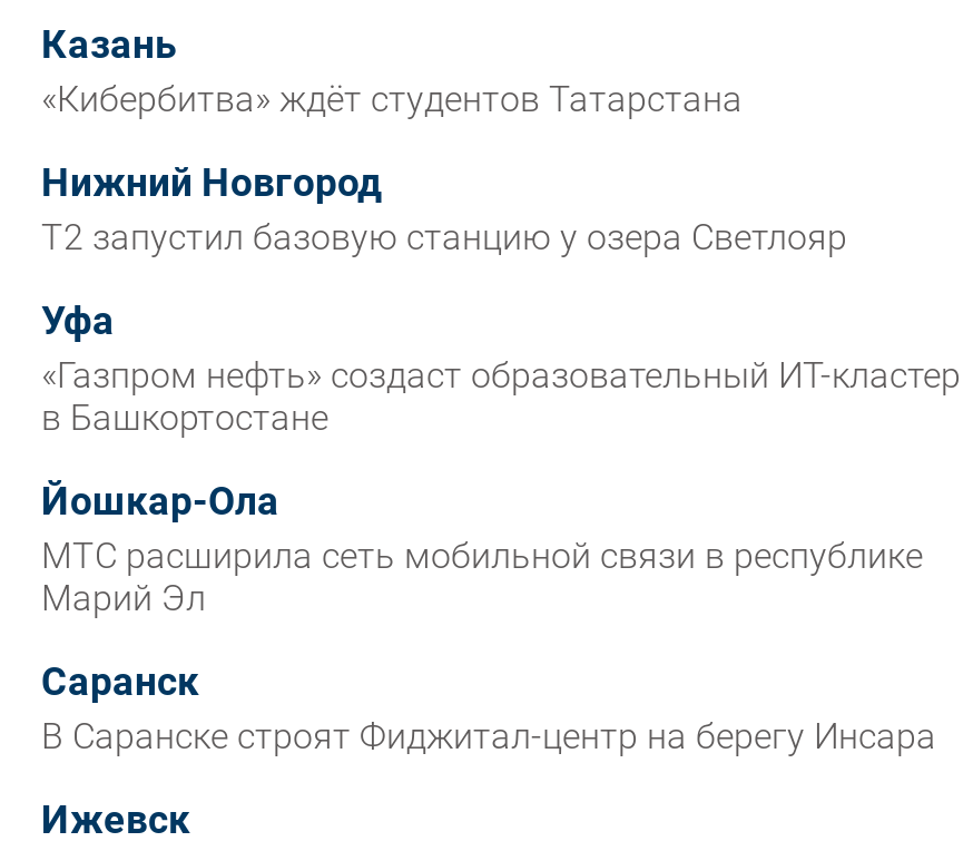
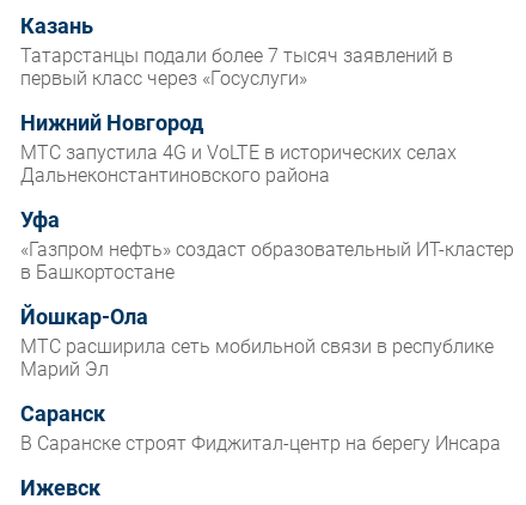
[41,78,743,121] «Кибербитва» ждёт студентов Татарстана -> [20,44,453,90] Татарстанцы подали более 7 тысяч заявлений в | первый класс через «Госуслуги»
[41,216,847,259] Т2 запустил базовую станцию у озера Светлояр -> [20,141,457,187] МТС запустила 4G и VoLTE в исторических селах | Дальнеконстантиновского района

